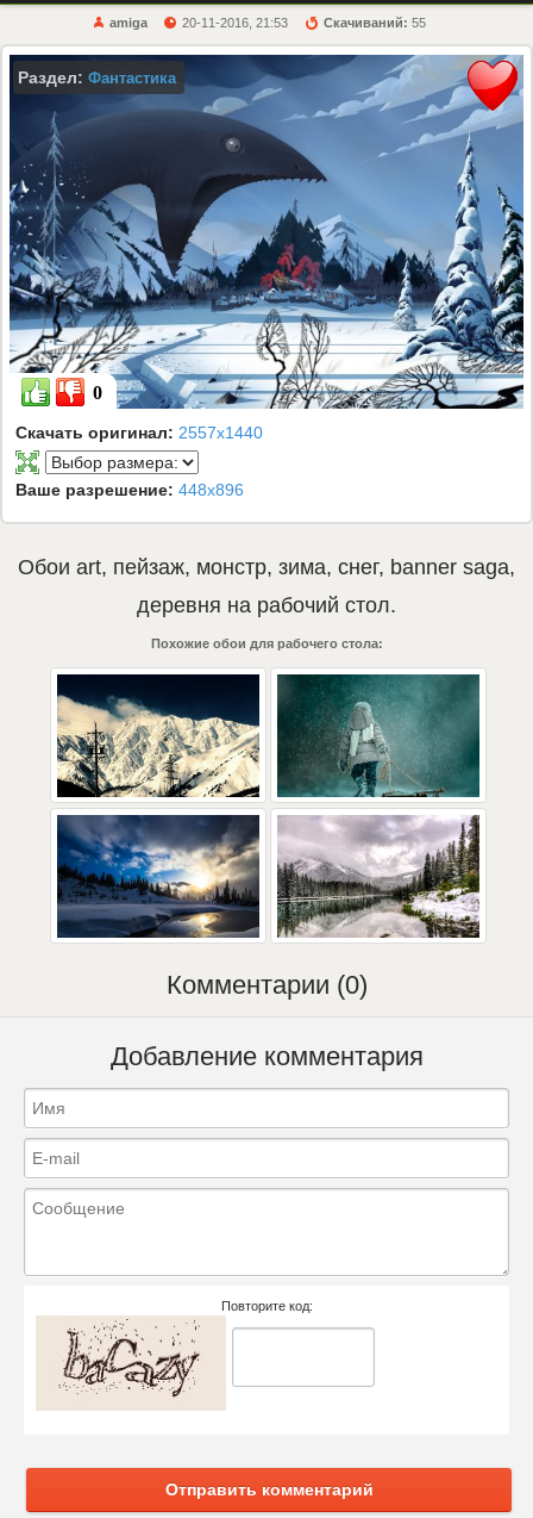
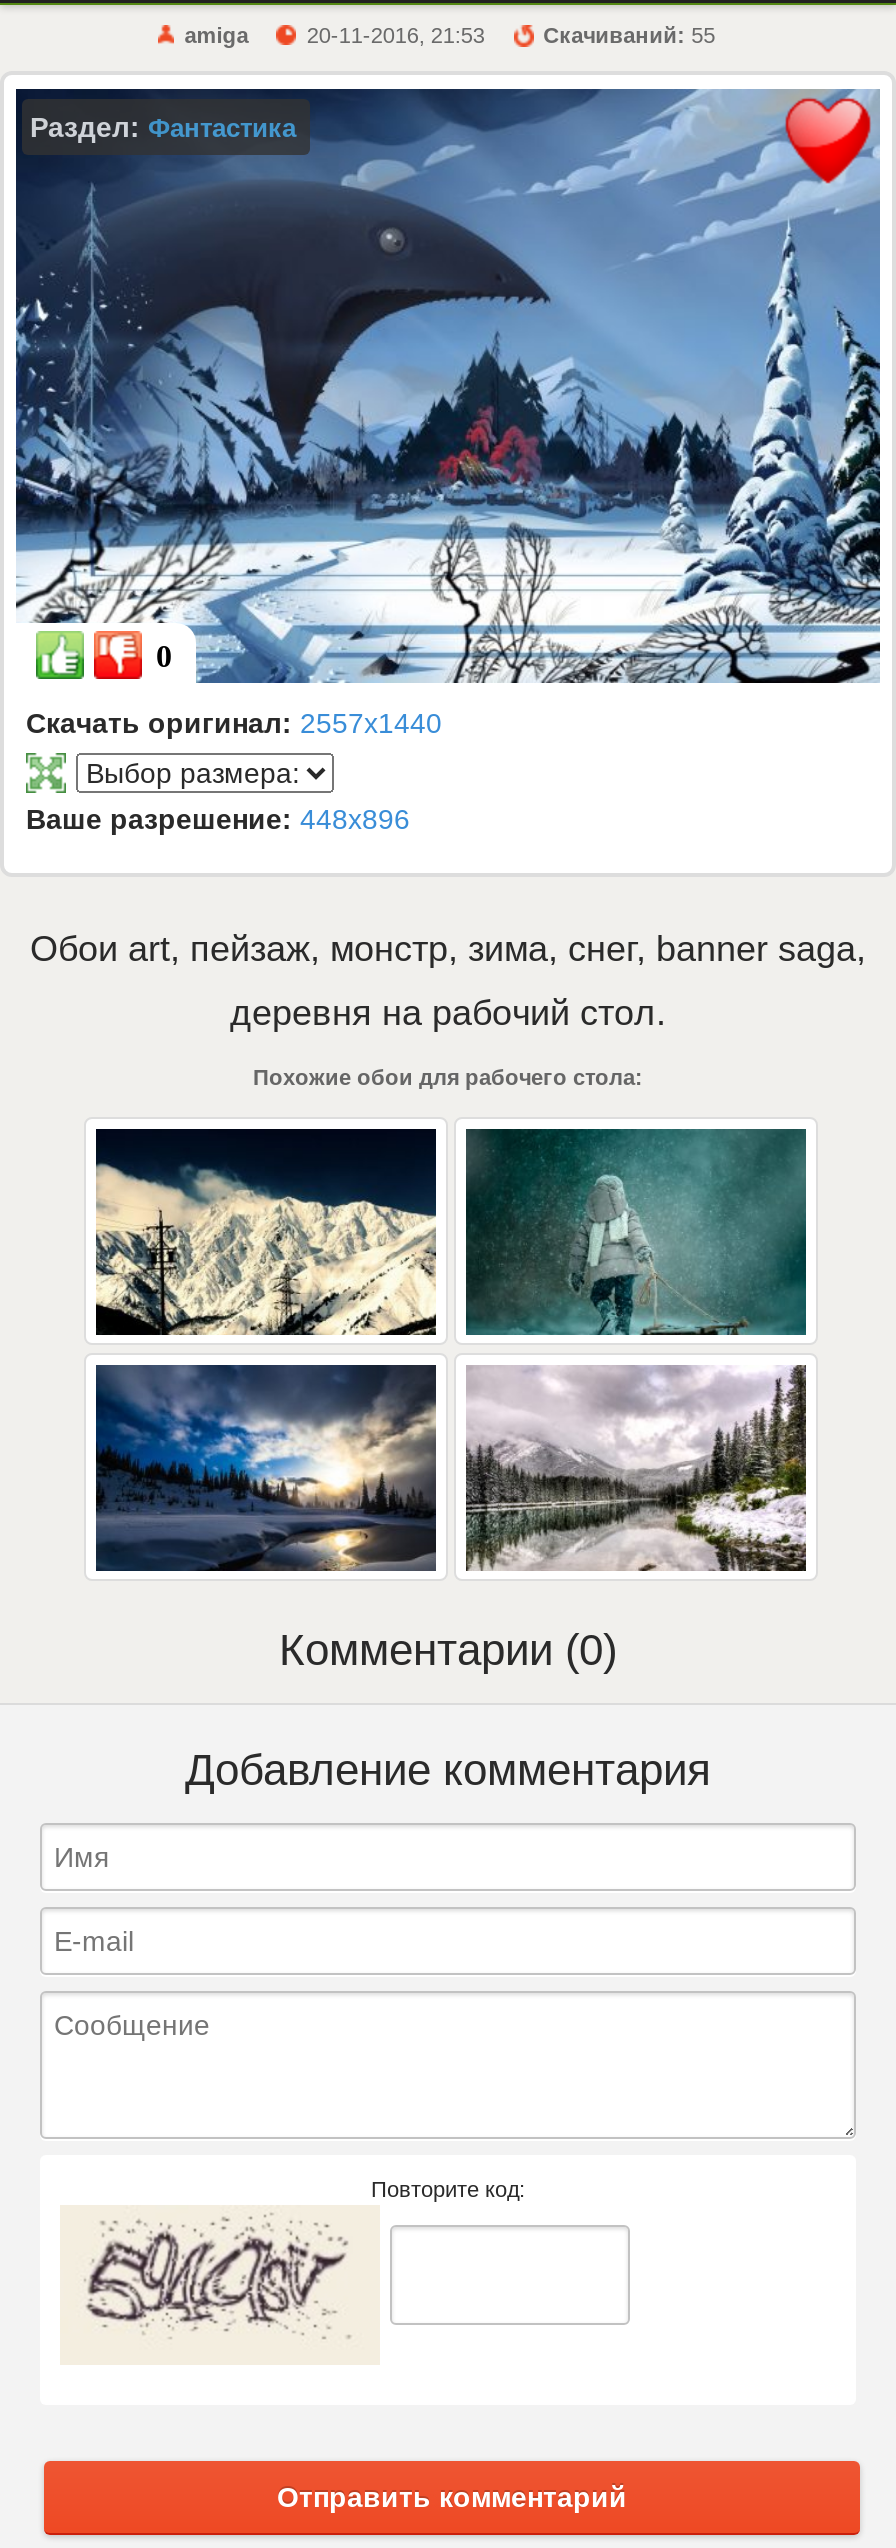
[54,1319,203,1398] [image] -> [86,2219,348,2341] [image]

